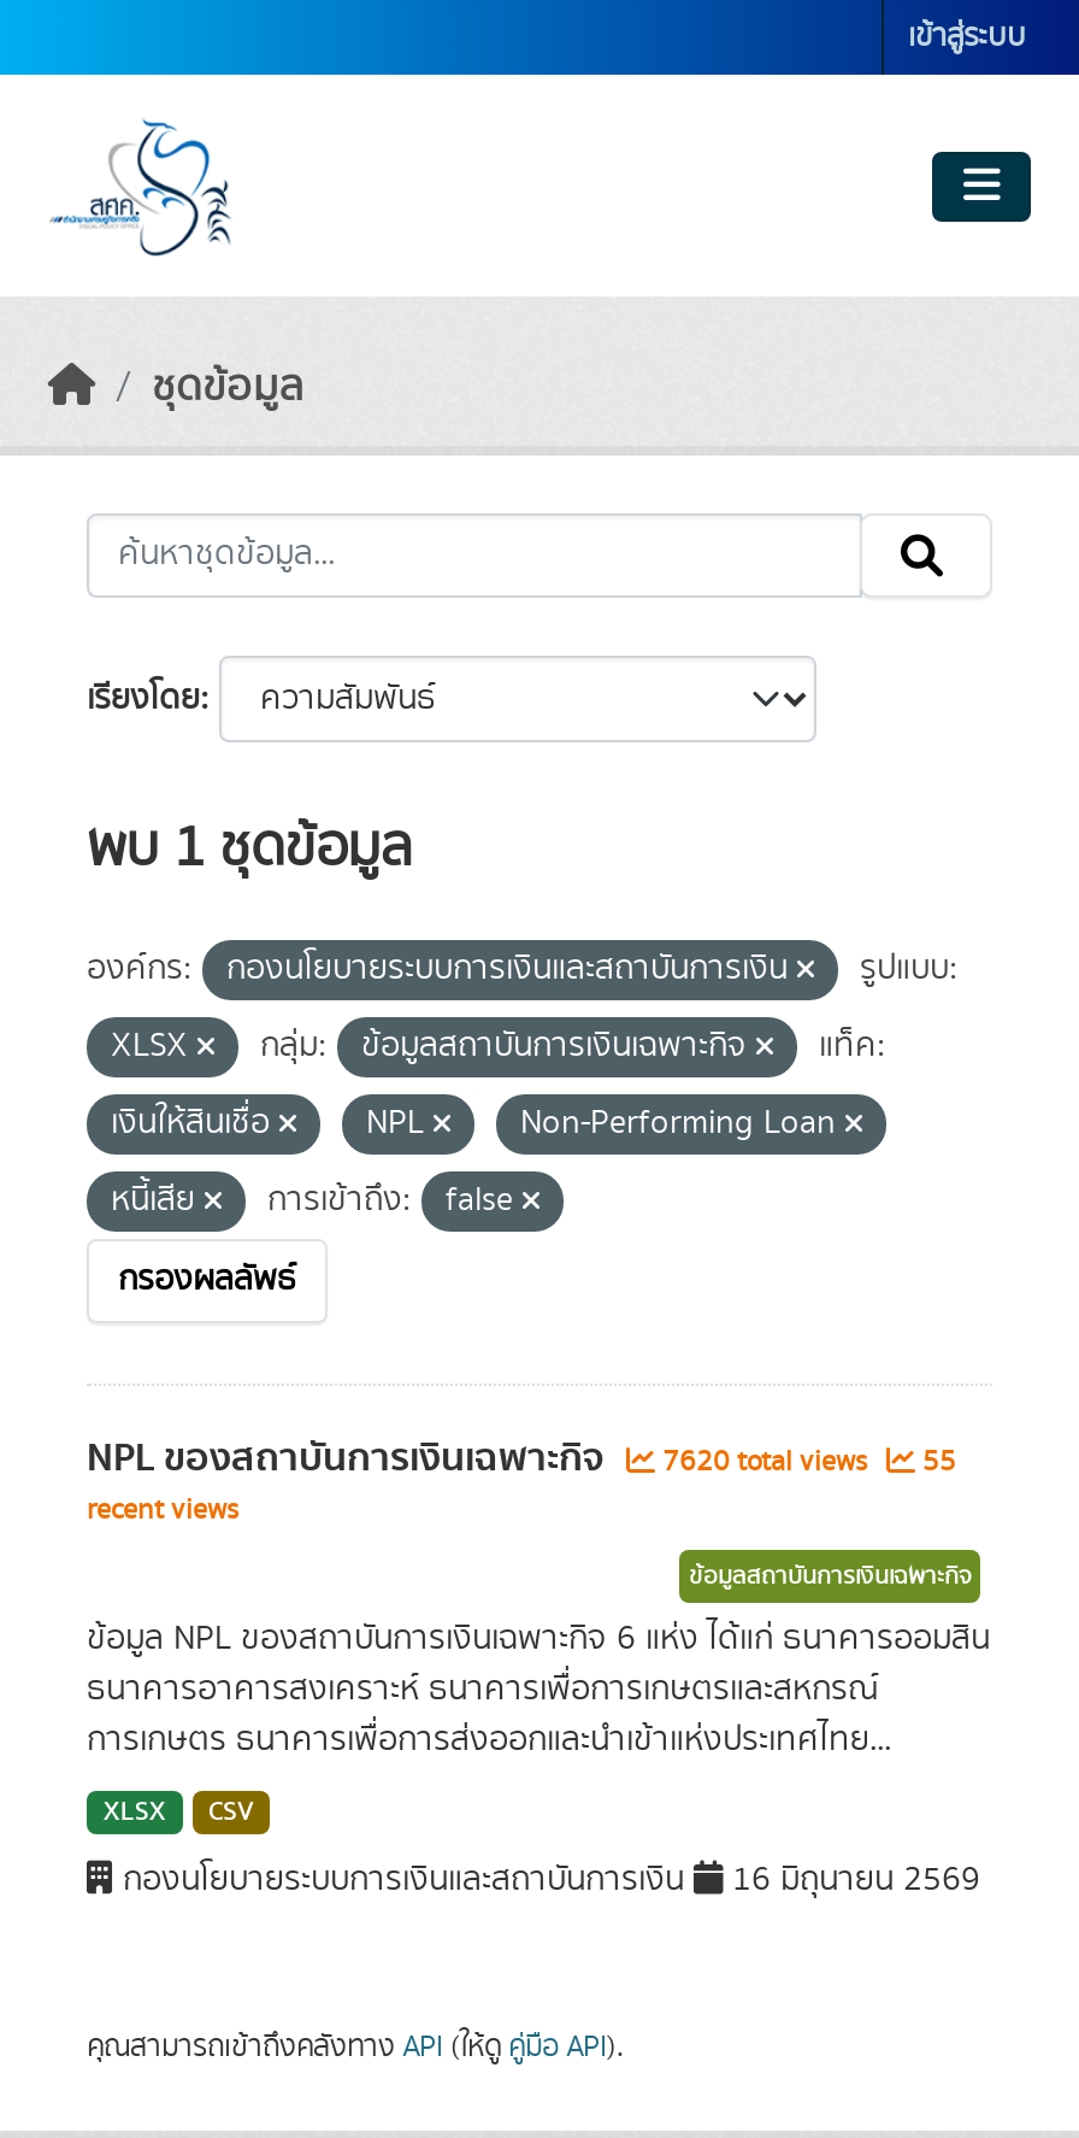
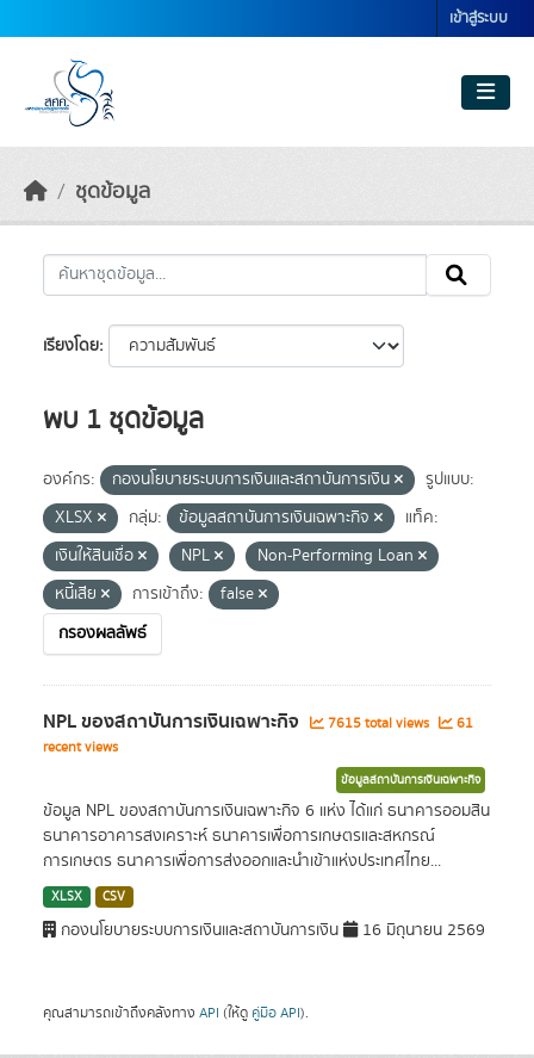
[655,1441,874,1482] 7620 total views -> [324,713,433,734] 7615 total views
[915,1441,956,1482] 55 -> [453,713,473,734] 61

